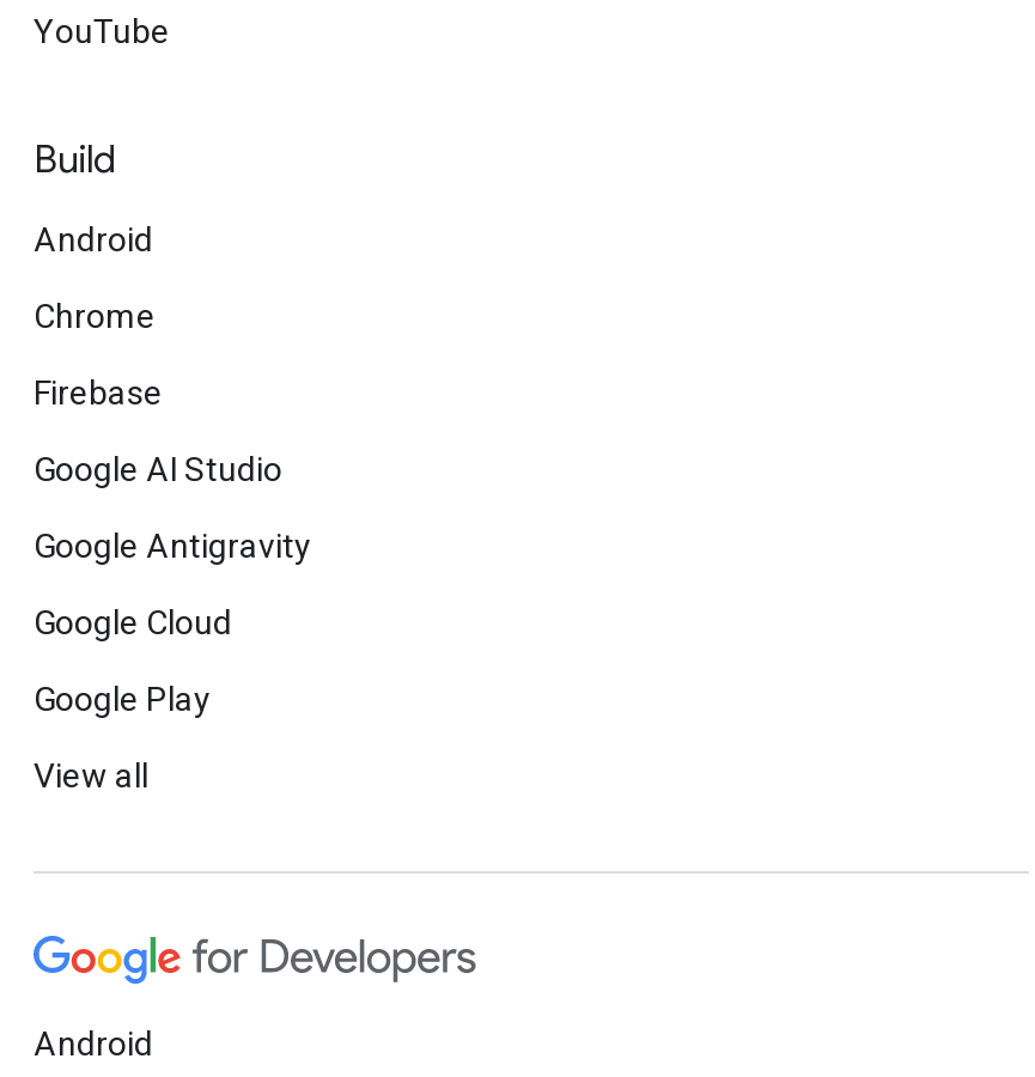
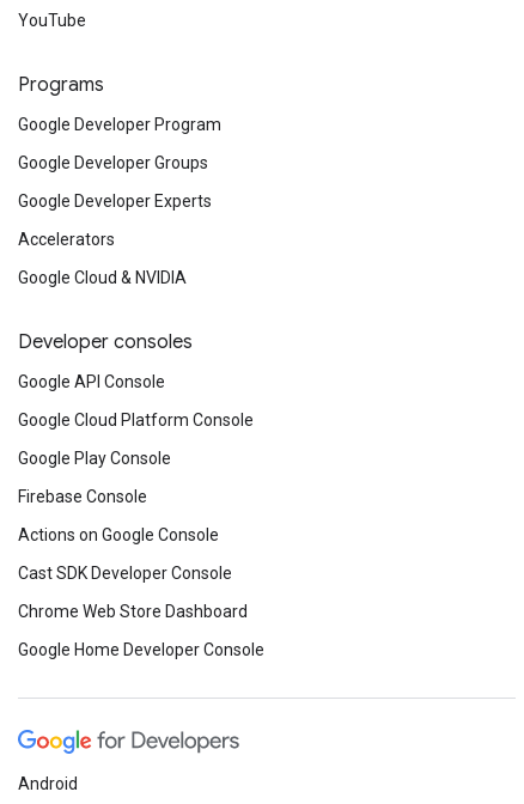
[34,136,311,795] Build | Android | Chrome | Firebase | Google AI Studio | Google Antigravity | Google Cloud | Google Play | View all -> [18,73,264,659] Programs | Google Developer Program | Google Developer Groups | Google Developer Experts | Accelerators | Google Cloud & NVIDIA | Developer consoles | Google API Console | Google Cloud Platform Console | Google Play Console | Firebase Console | Actions on Google Console | Cast SDK Developer Console | Chrome Web Store Dashboard | Google Home Developer Console

